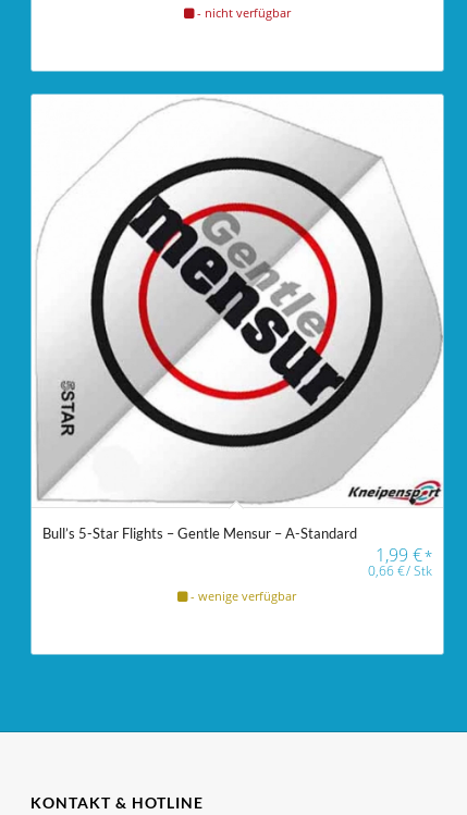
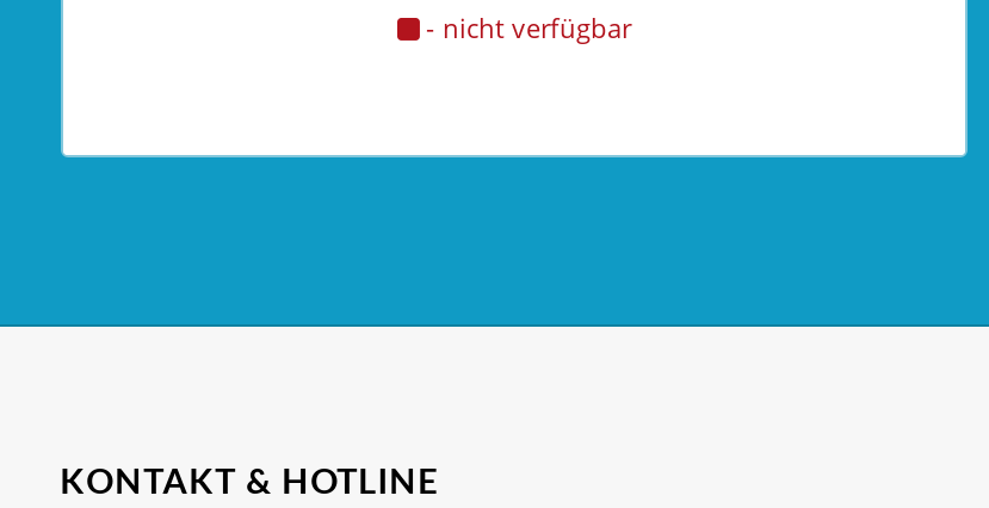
[30,92,444,604] [image] | Bull’s 5-Star Flights – Gentle Mensur – A-Standard | 1,99 € * | 0,66 €/ Stk | - wenige verfügbar -> none

